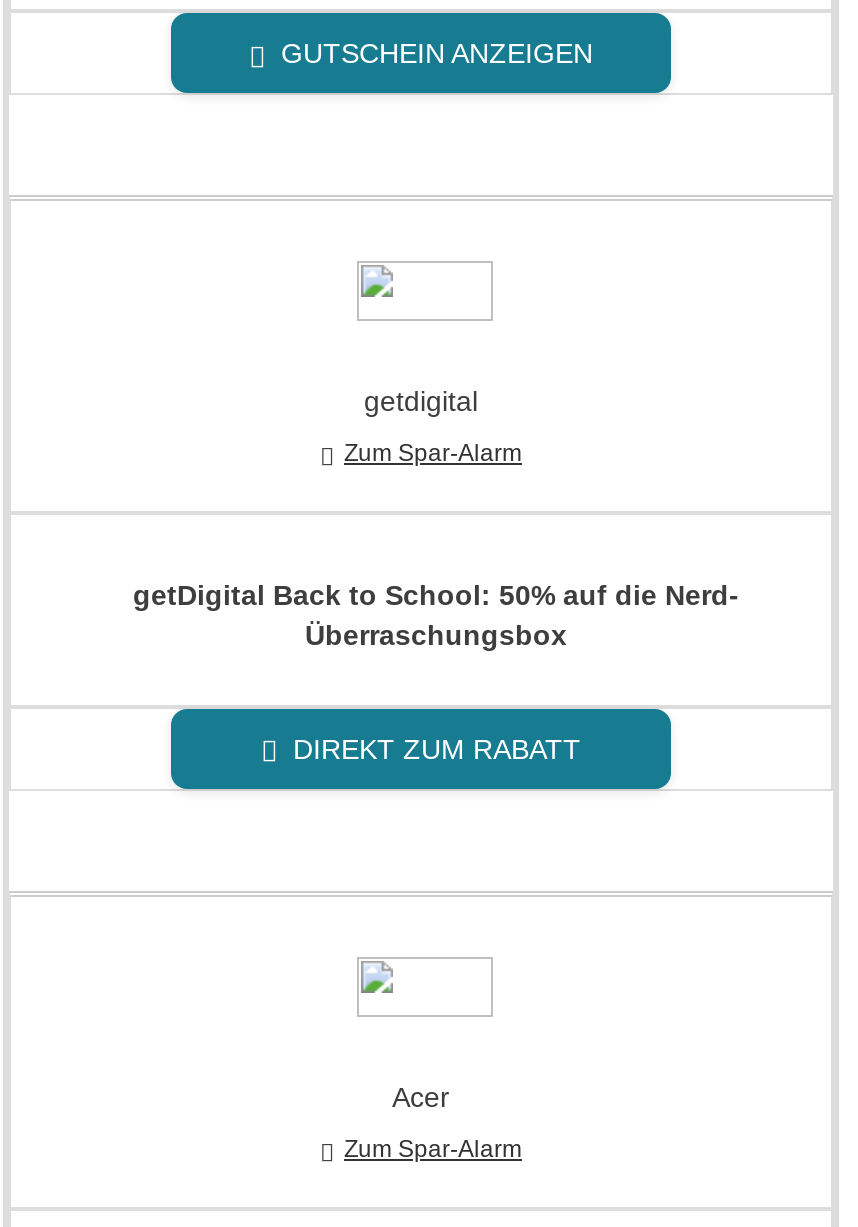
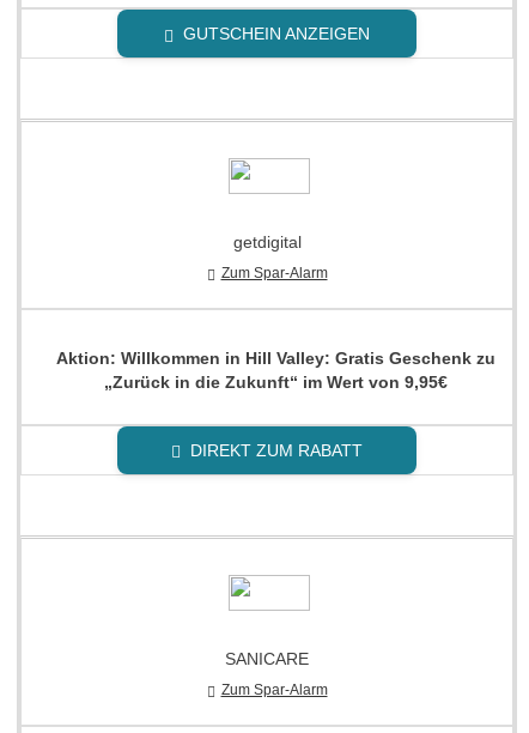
[133,579,739,651] getDigital Back to School: 50% auf die Nerd- | Überraschungsbox -> [56,349,495,392] Aktion: Willkommen in Hill Valley: Gratis Geschenk zu | „Zurück in die Zukunft“ im Wert von 9,95€
[392,1081,450,1113] Acer -> [225,649,309,668] SANICARE

